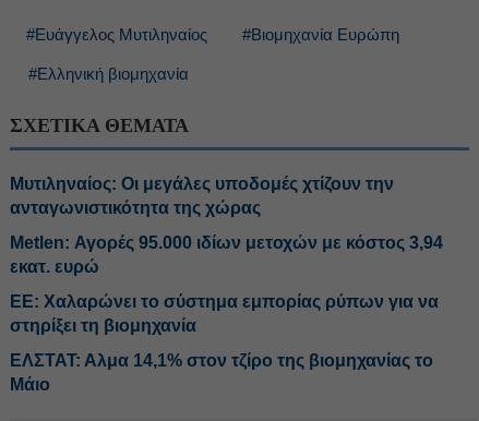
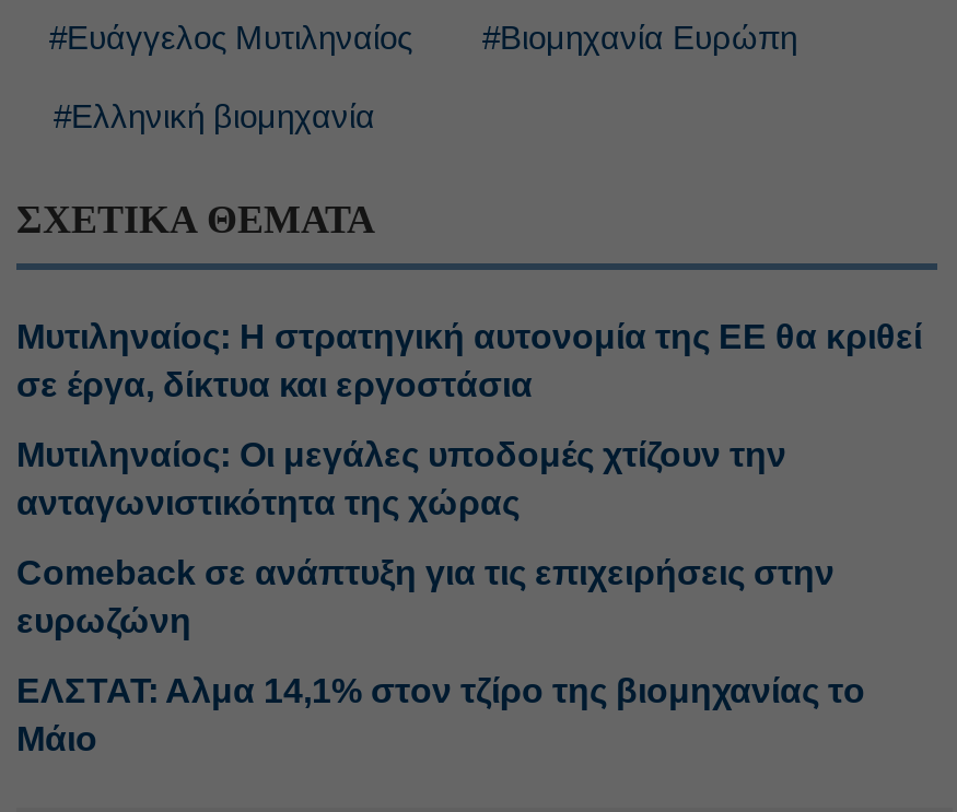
none -> [16,318,922,403] Μυτιληναίος: Η στρατηγική αυτονομία της ΕΕ θα κριθεί | σε έργα, δίκτυα και εργοστάσια
moved [10,175,394,217] -> [16,436,786,521]: Μυτιληναίος: Οι μεγάλες υποδομές χτίζουν την | ανταγωνιστικότητα της χώρας
[10,233,443,335] Metlen: Αγορές 95.000 ιδίων μετοχών με κόστος 3,94 | εκατ. ευρώ | ΕΕ: Χαλαρώνει το σύστημα εμπορίας ρύπων για να | στηρίξει τη βιομηχανία -> [16,554,835,639] Comeback σε ανάπτυξη για τις επιχειρήσεις στην | ευρωζώνη

